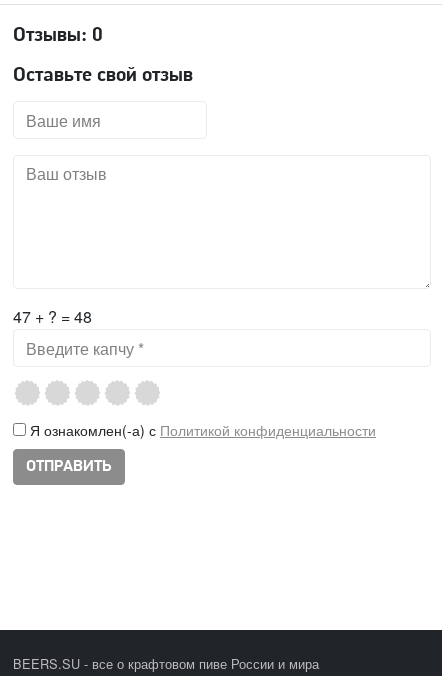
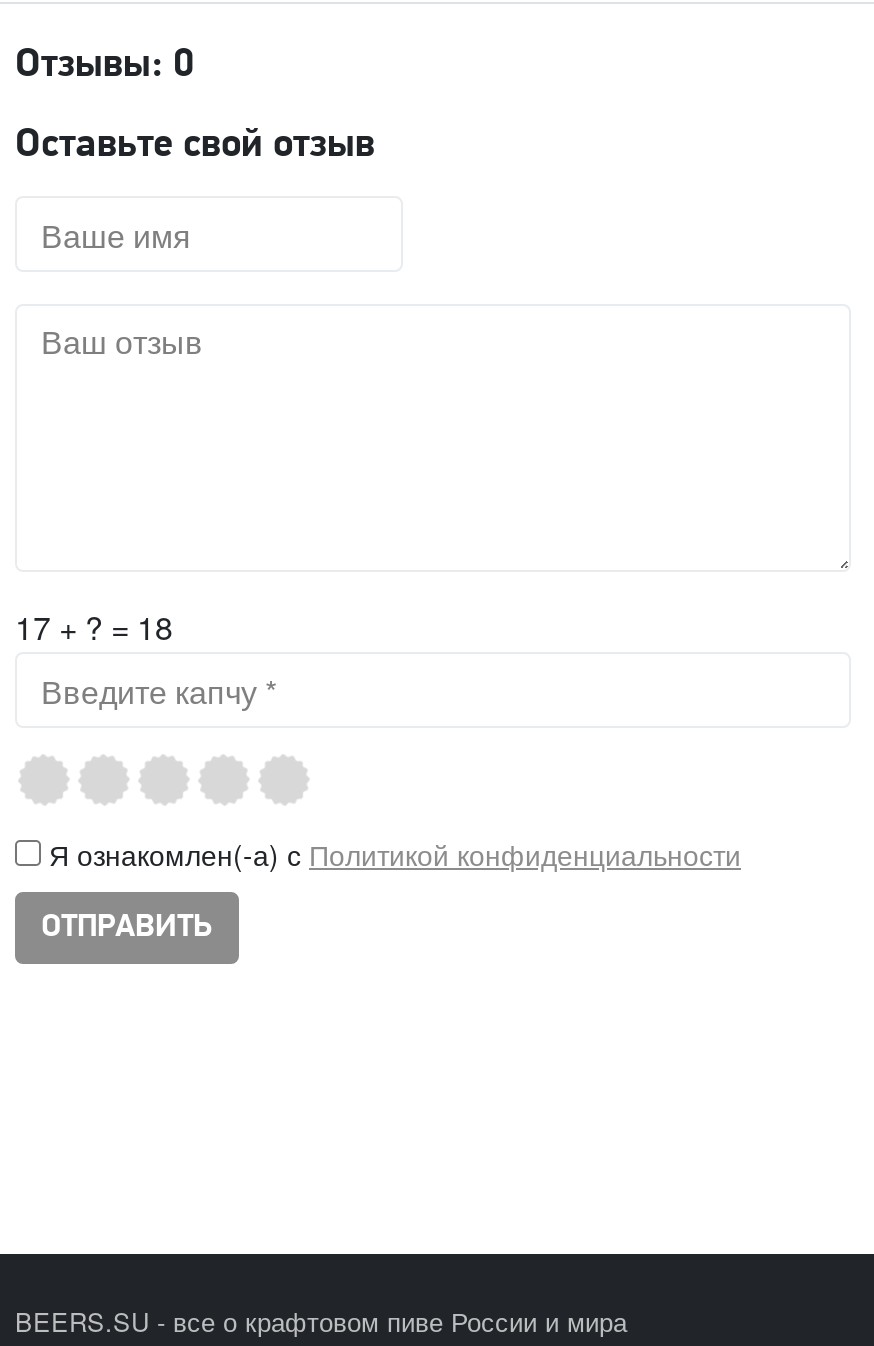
[13,305,92,328] 47 + ? = 48 -> [15,605,173,651] 17 + ? = 18

